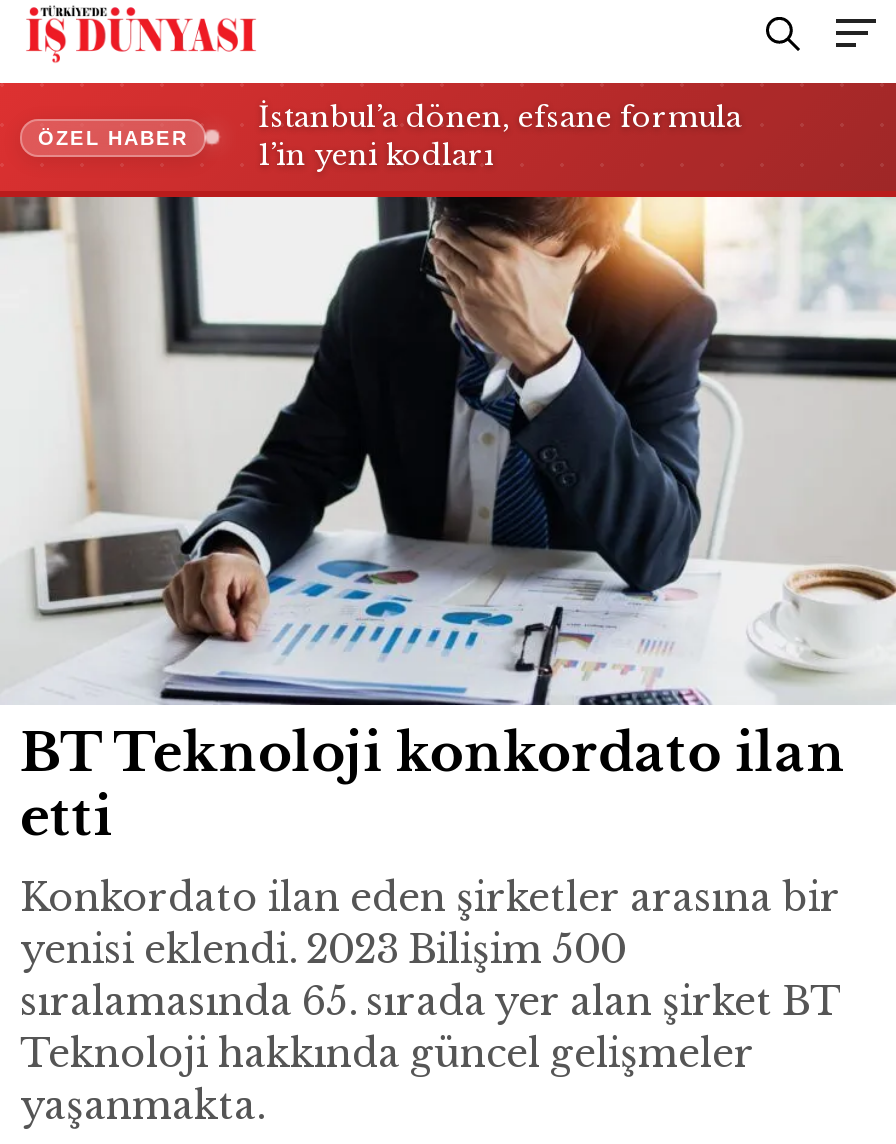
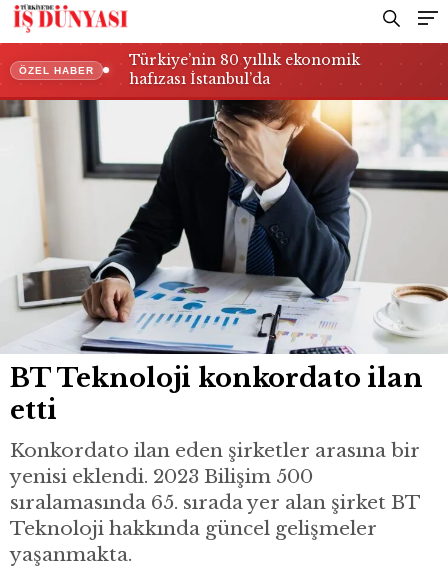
[258,99,742,173] İstanbul’a dönen, efsane formula | 1’in yeni kodları -> [129,51,360,88] Türkiye’nin 80 yıllık ekonomik | hafızası İstanbul’da

